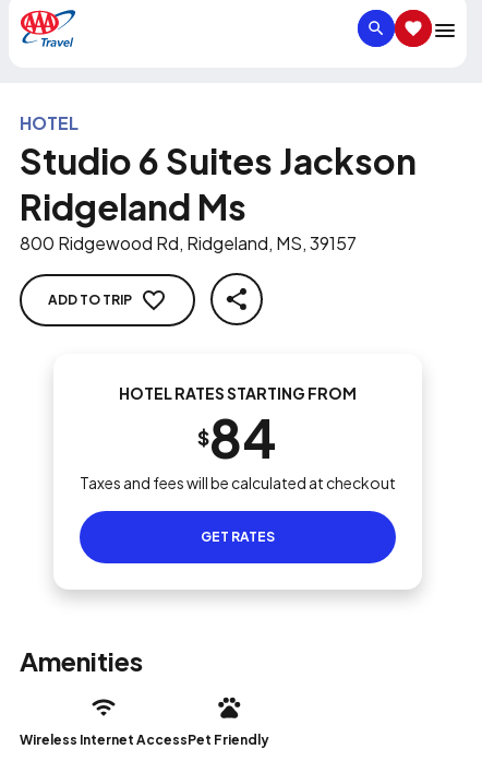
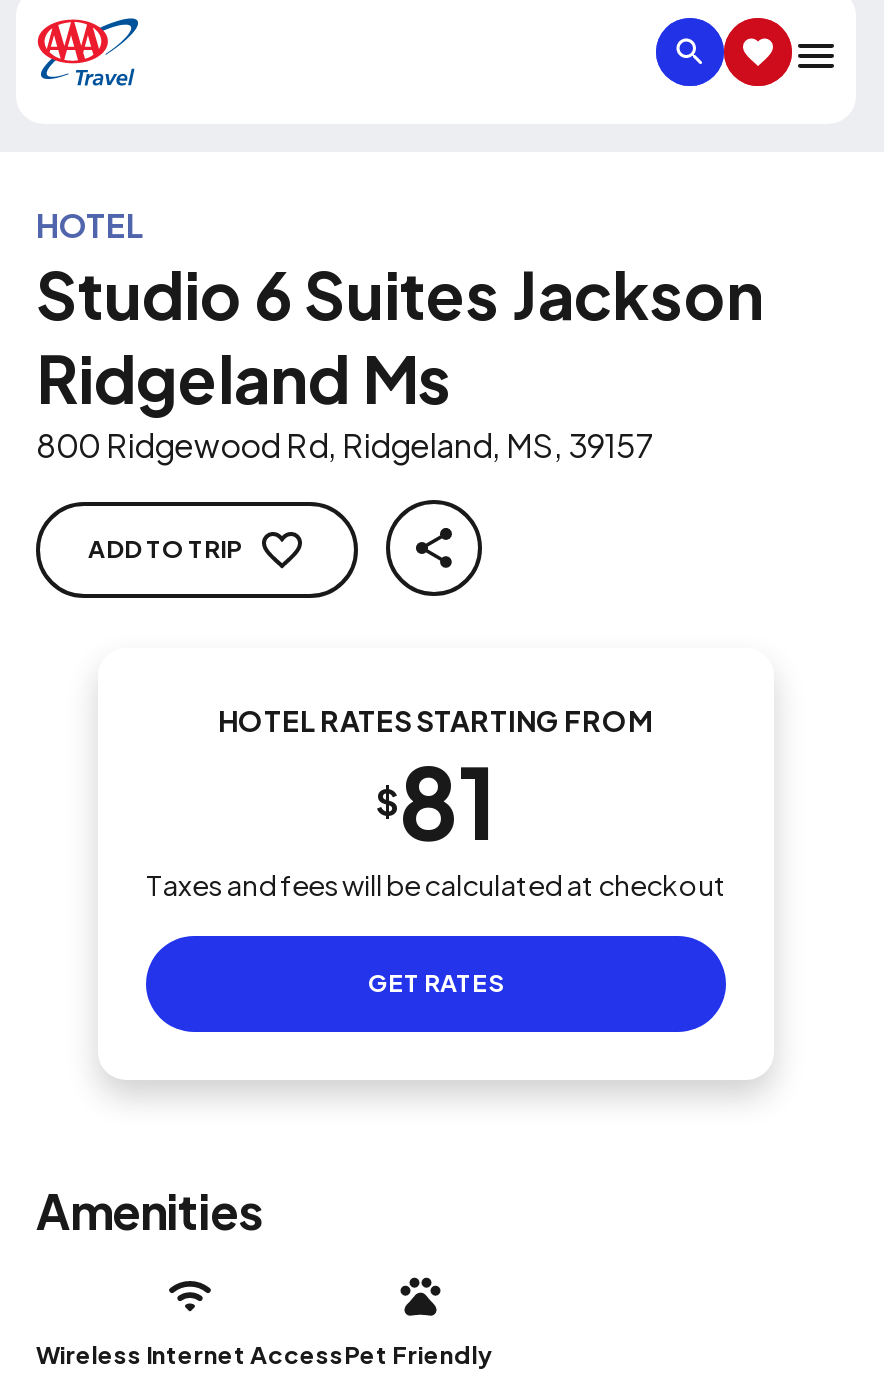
[198,404,278,471] $84 -> [376,740,496,862] $81

